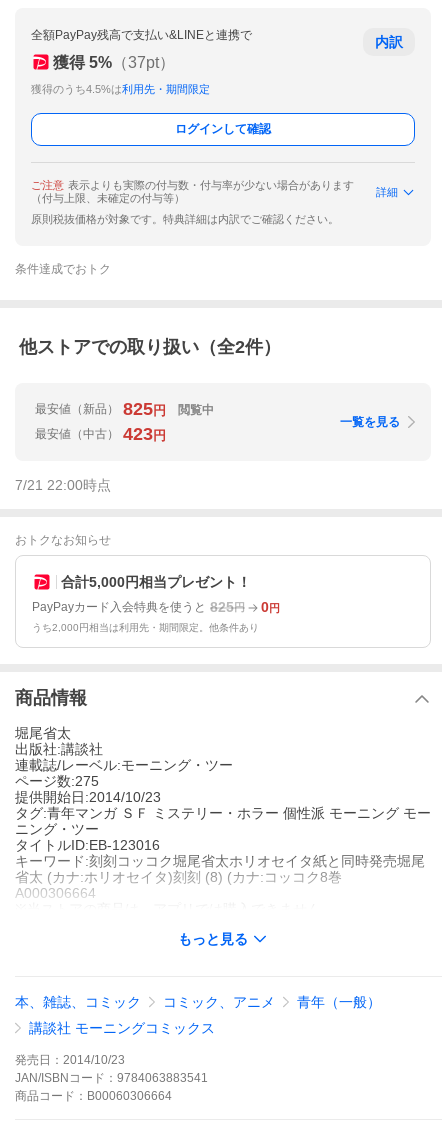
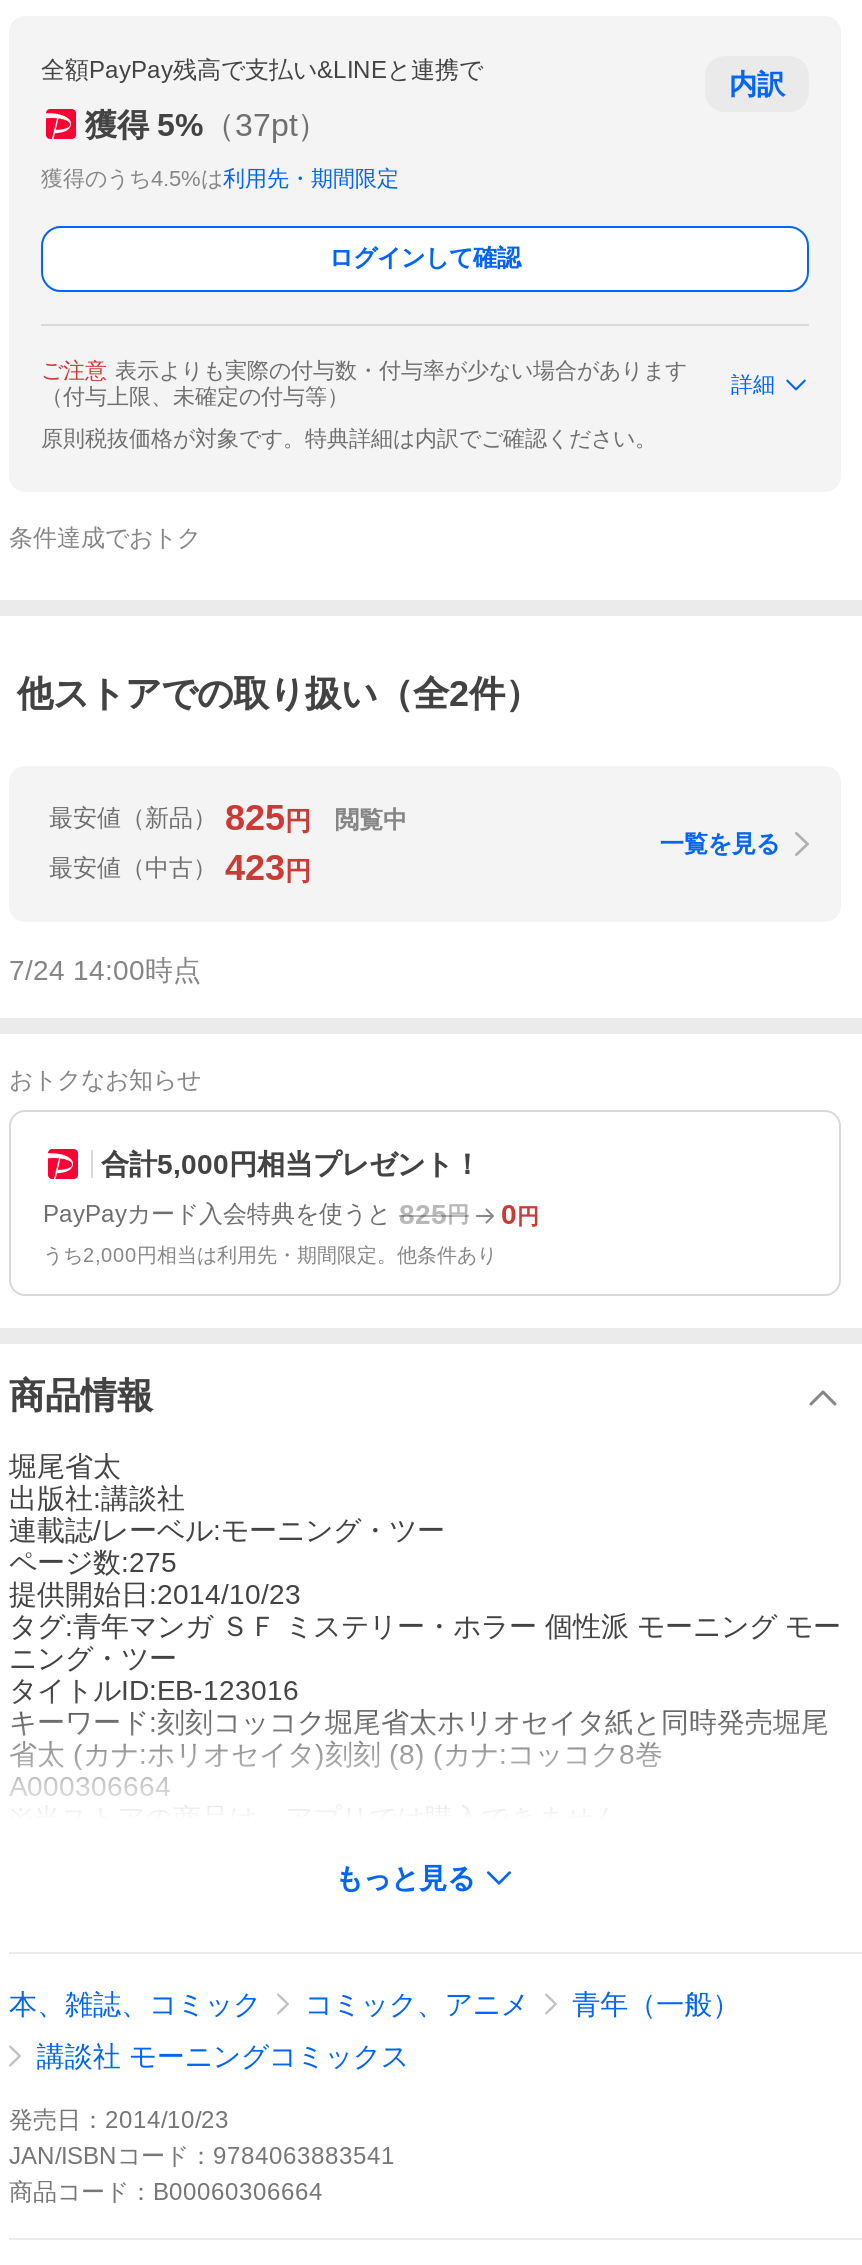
[15,477,111,493] 7/21 22:00時点 -> [9,954,201,986] 7/24 14:00時点

